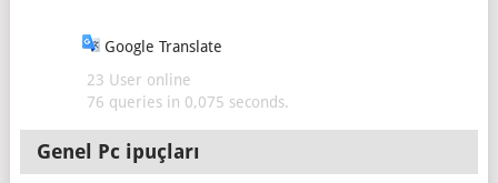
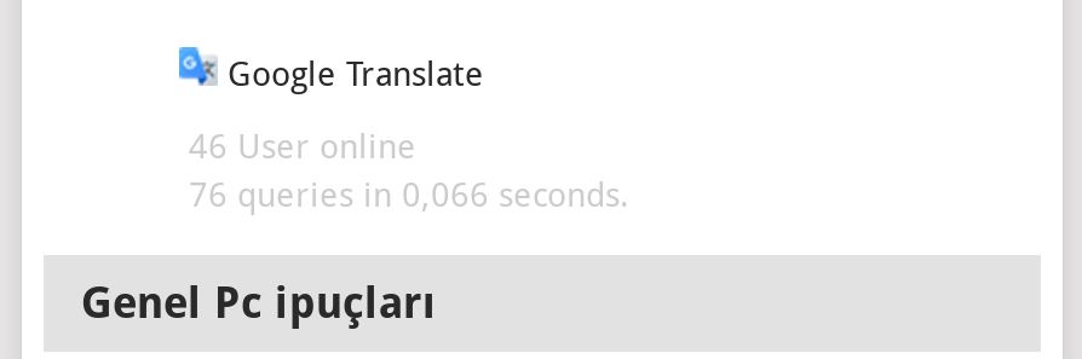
[82,71,191,89] 23 User online -> [179,127,416,166] 46 User online
[82,93,289,111] 76 queries in 0,075 seconds. -> [179,175,629,214] 76 queries in 0,066 seconds.

